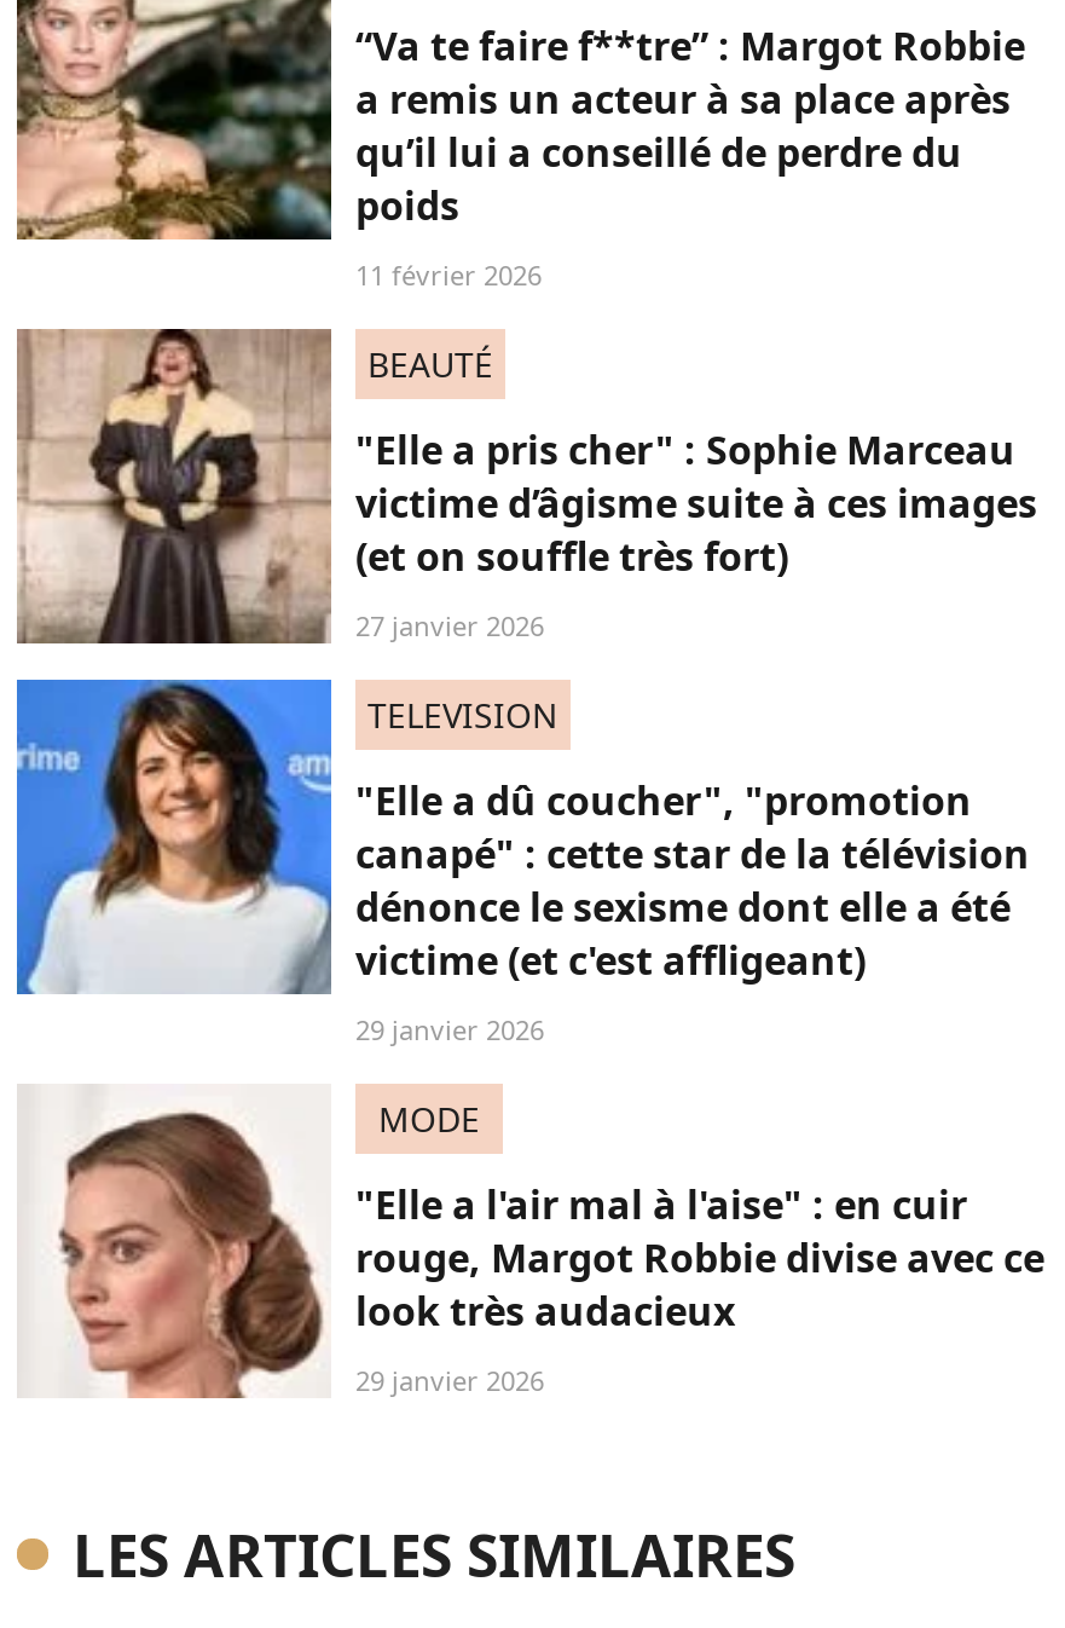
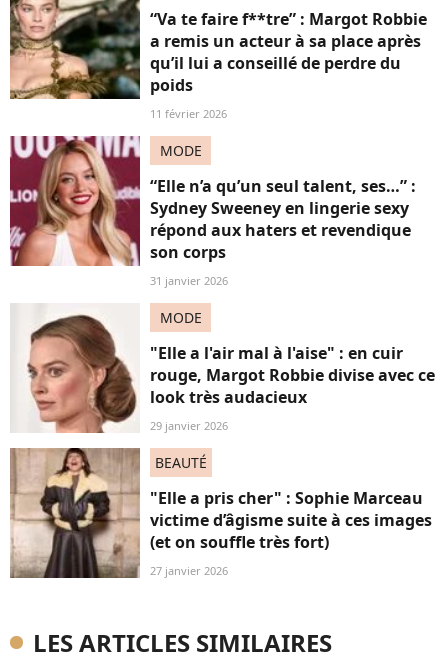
moved [17,327,1037,646] -> [10,447,432,579]: [image] | BEAUTÉ | "Elle a pris cher" : Sophie Marceau | victime d’âgisme suite à ces images | (et on souffle très fort) | 27 janvier 2026
[15,677,1030,1047] [image] | TELEVISION | "Elle a dû coucher", "promotion | canapé" : cette star de la télévision | dénonce le sexisme dont elle a été | victime (et c'est affligeant) | 29 janvier 2026 -> [9,135,416,288] [image] | MODE | “Elle n’a qu’un seul talent, ses…” : | Sydney Sweeney en lingerie sexy | répond aux haters et revendique | son corps | 31 janvier 2026
moved [46,1096,1044,1403] -> [22,308,435,435]: [image] | MODE | "Elle a l'air mal à l'aise" : en cuir | rouge, Margot Robbie divise avec ce | look très audacieux | 29 janvier 2026

